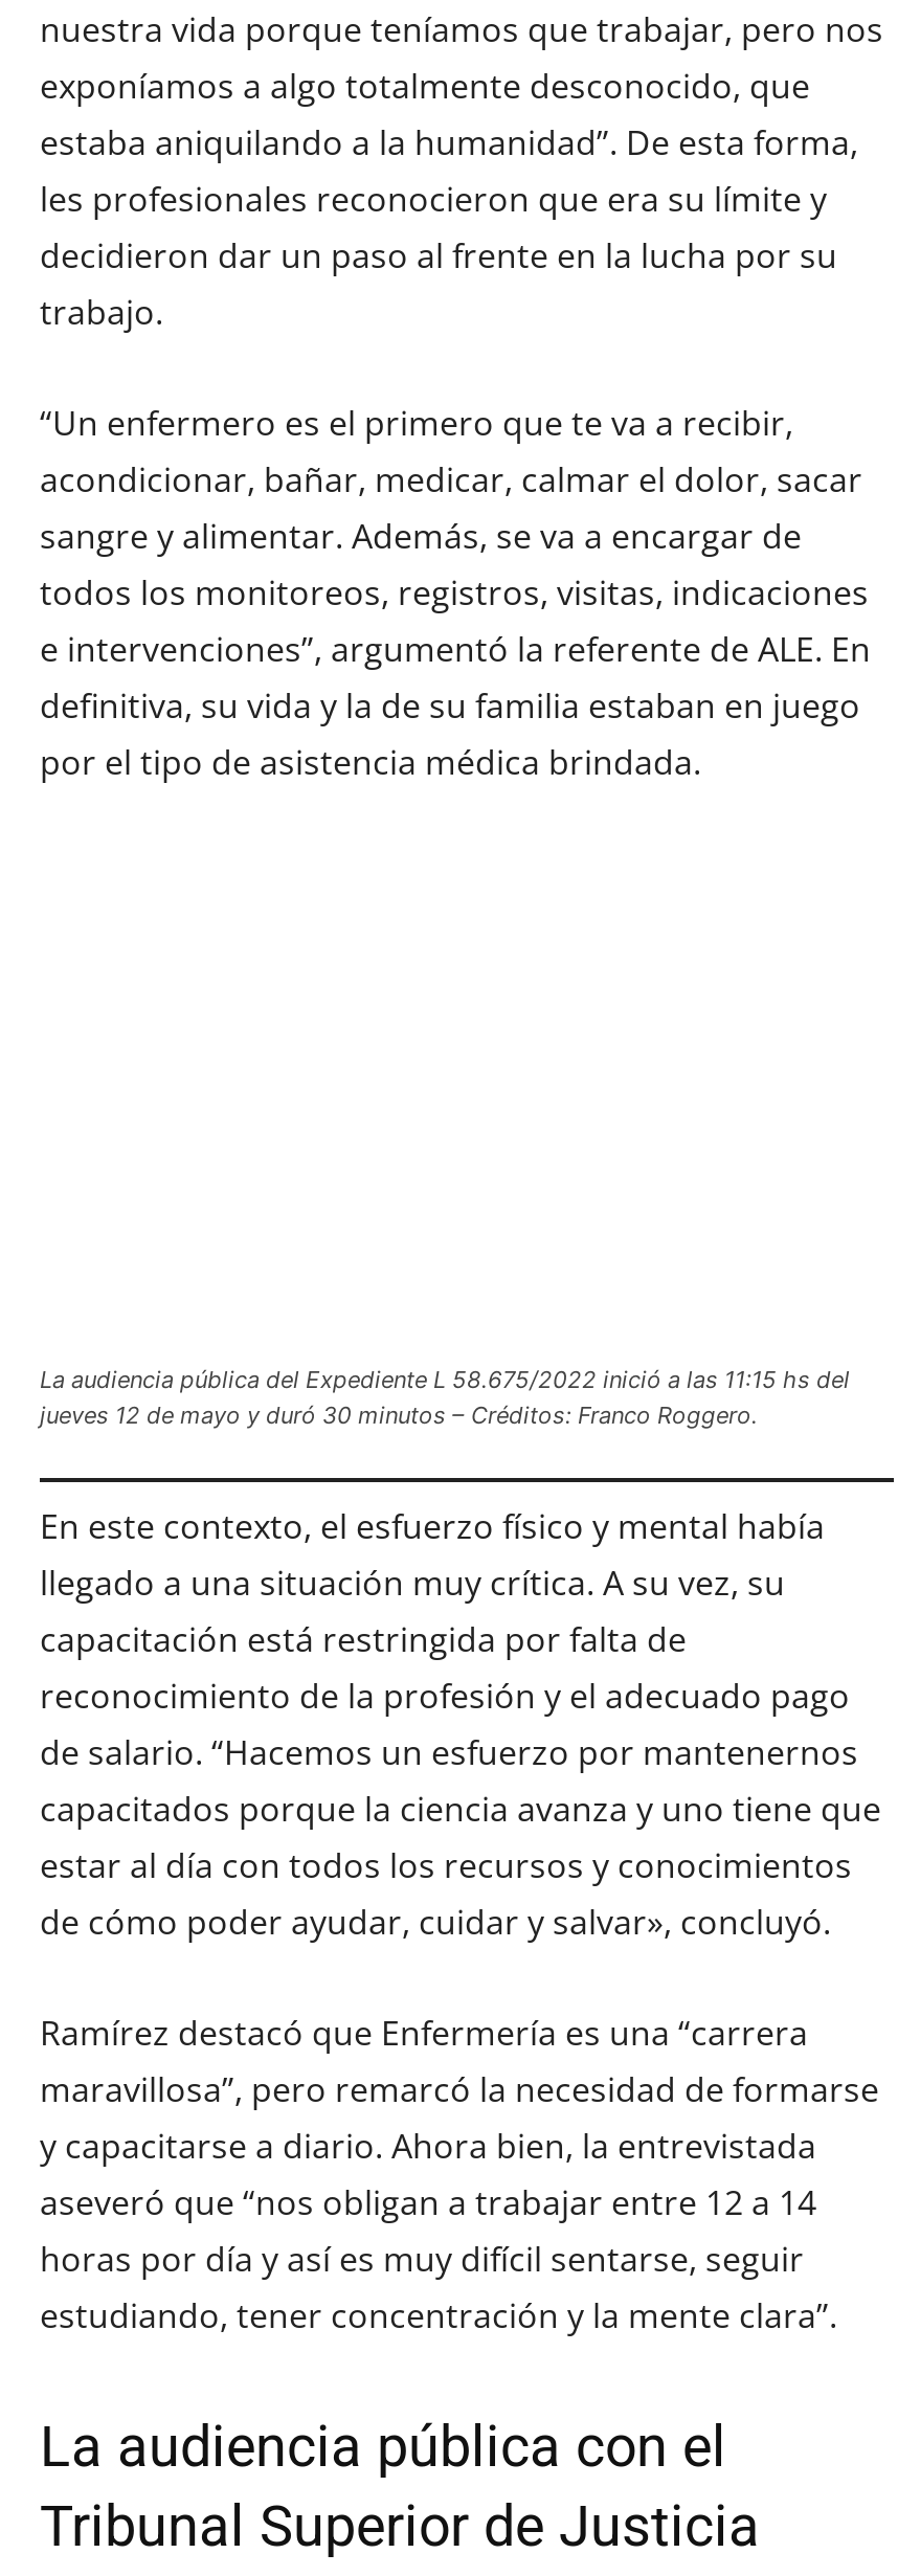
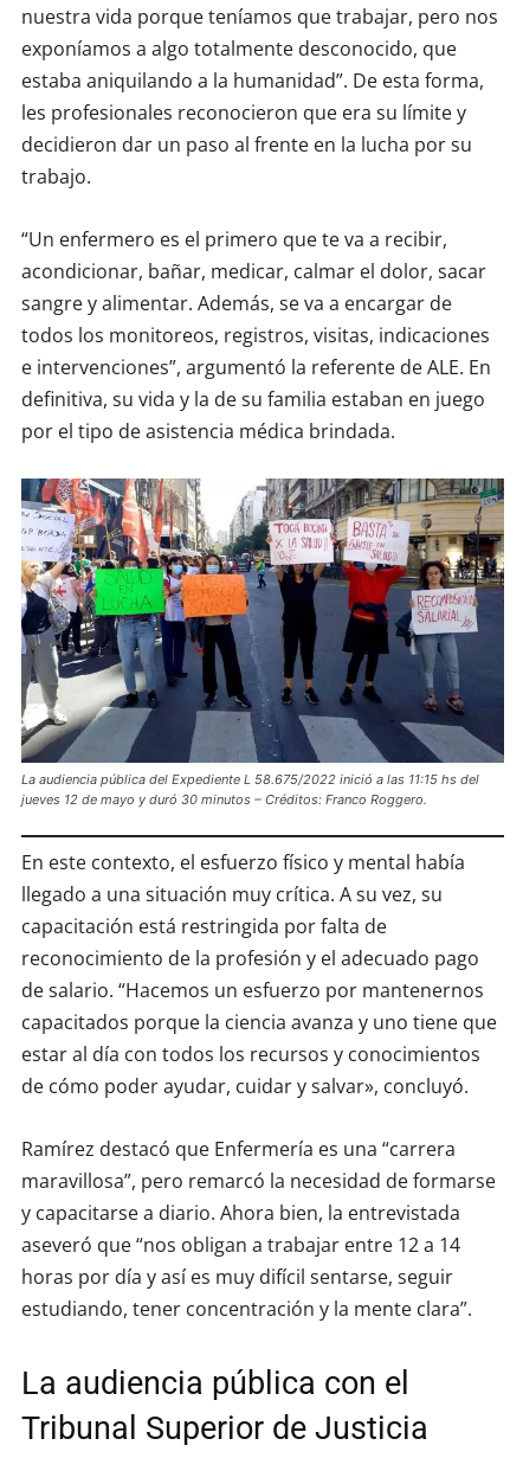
none -> [20,477,505,764] [image]

